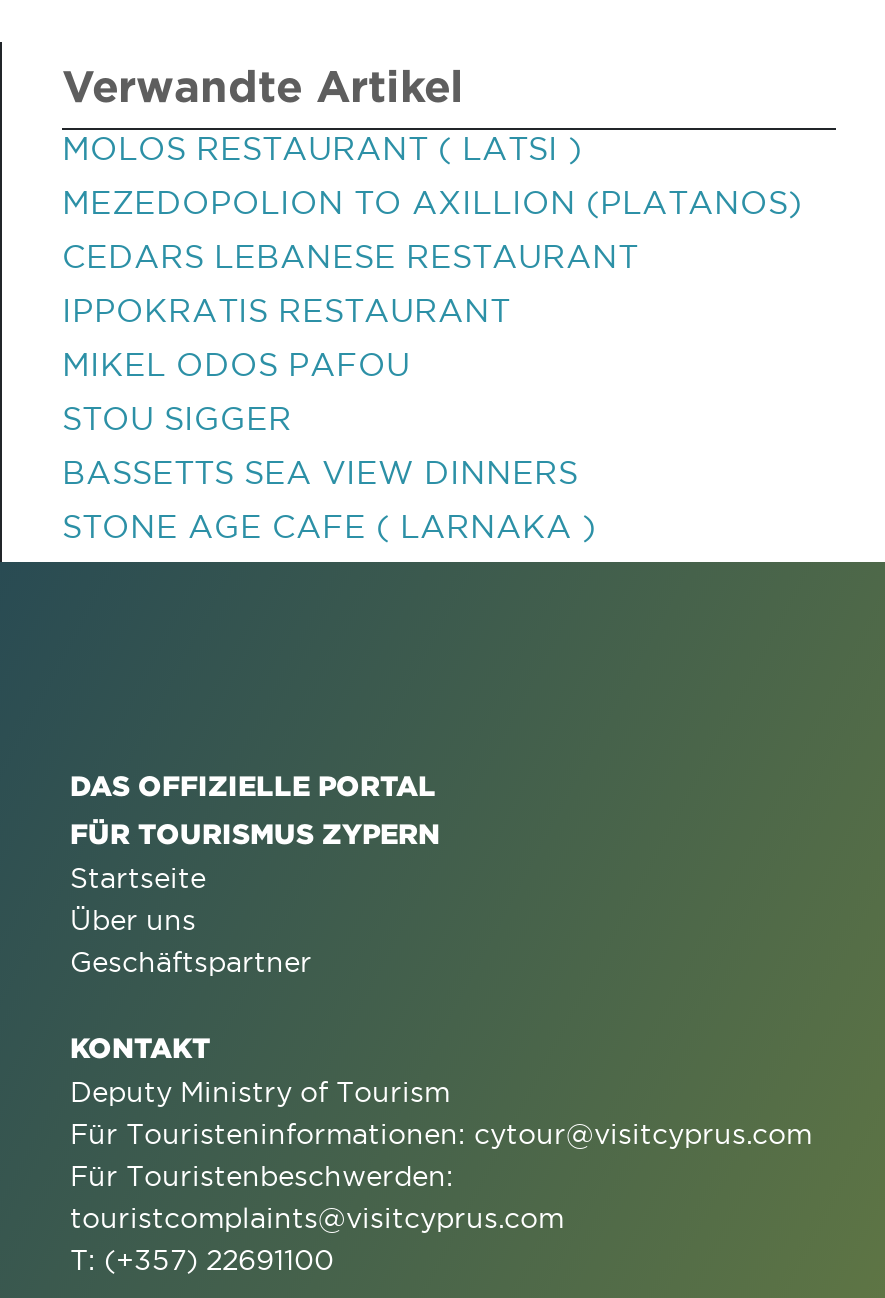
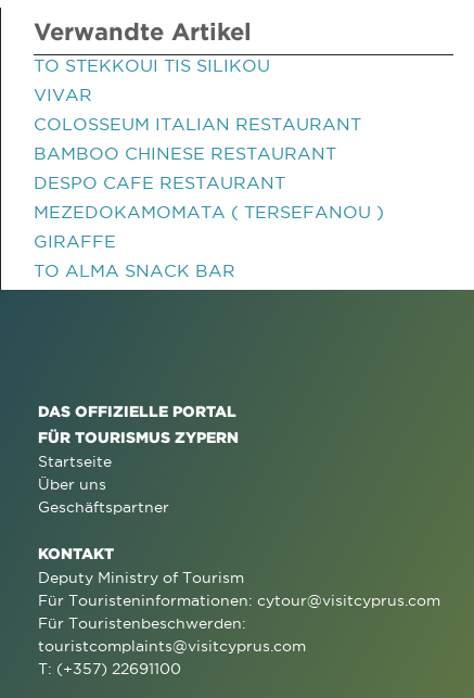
[62,130,582,166] MOLOS RESTAURANT ( LATSI ) -> [34,55,270,75] TO STEKKOUI TIS SILIKOU
[62,184,802,220] MEZEDOPOLION TO AXILLION (PLATANOS) -> [34,85,92,104] VIVAR
[62,238,638,274] CEDARS LEBANESE RESTAURANT -> [34,114,361,134] COLOSSEUM ITALIAN RESTAURANT
[62,292,510,328] IPPOKRATIS RESTAURANT -> [34,143,336,163] BAMBOO CHINESE RESTAURANT
[62,346,410,382] MIKEL ODOS PAFOU -> [34,173,285,192] DESPO CAFE RESTAURANT
[62,400,292,436] STOU SIGGER -> [34,202,384,221] MEZEDOKAMOMATA ( TERSEFANOU )
[62,454,578,490] BASSETTS SEA VIEW DINNERS -> [34,231,116,251] GIRAFFE
[62,508,596,544] STONE AGE CAFE ( LARNAKA ) -> [34,261,235,280] TO ALMA SNACK BAR

